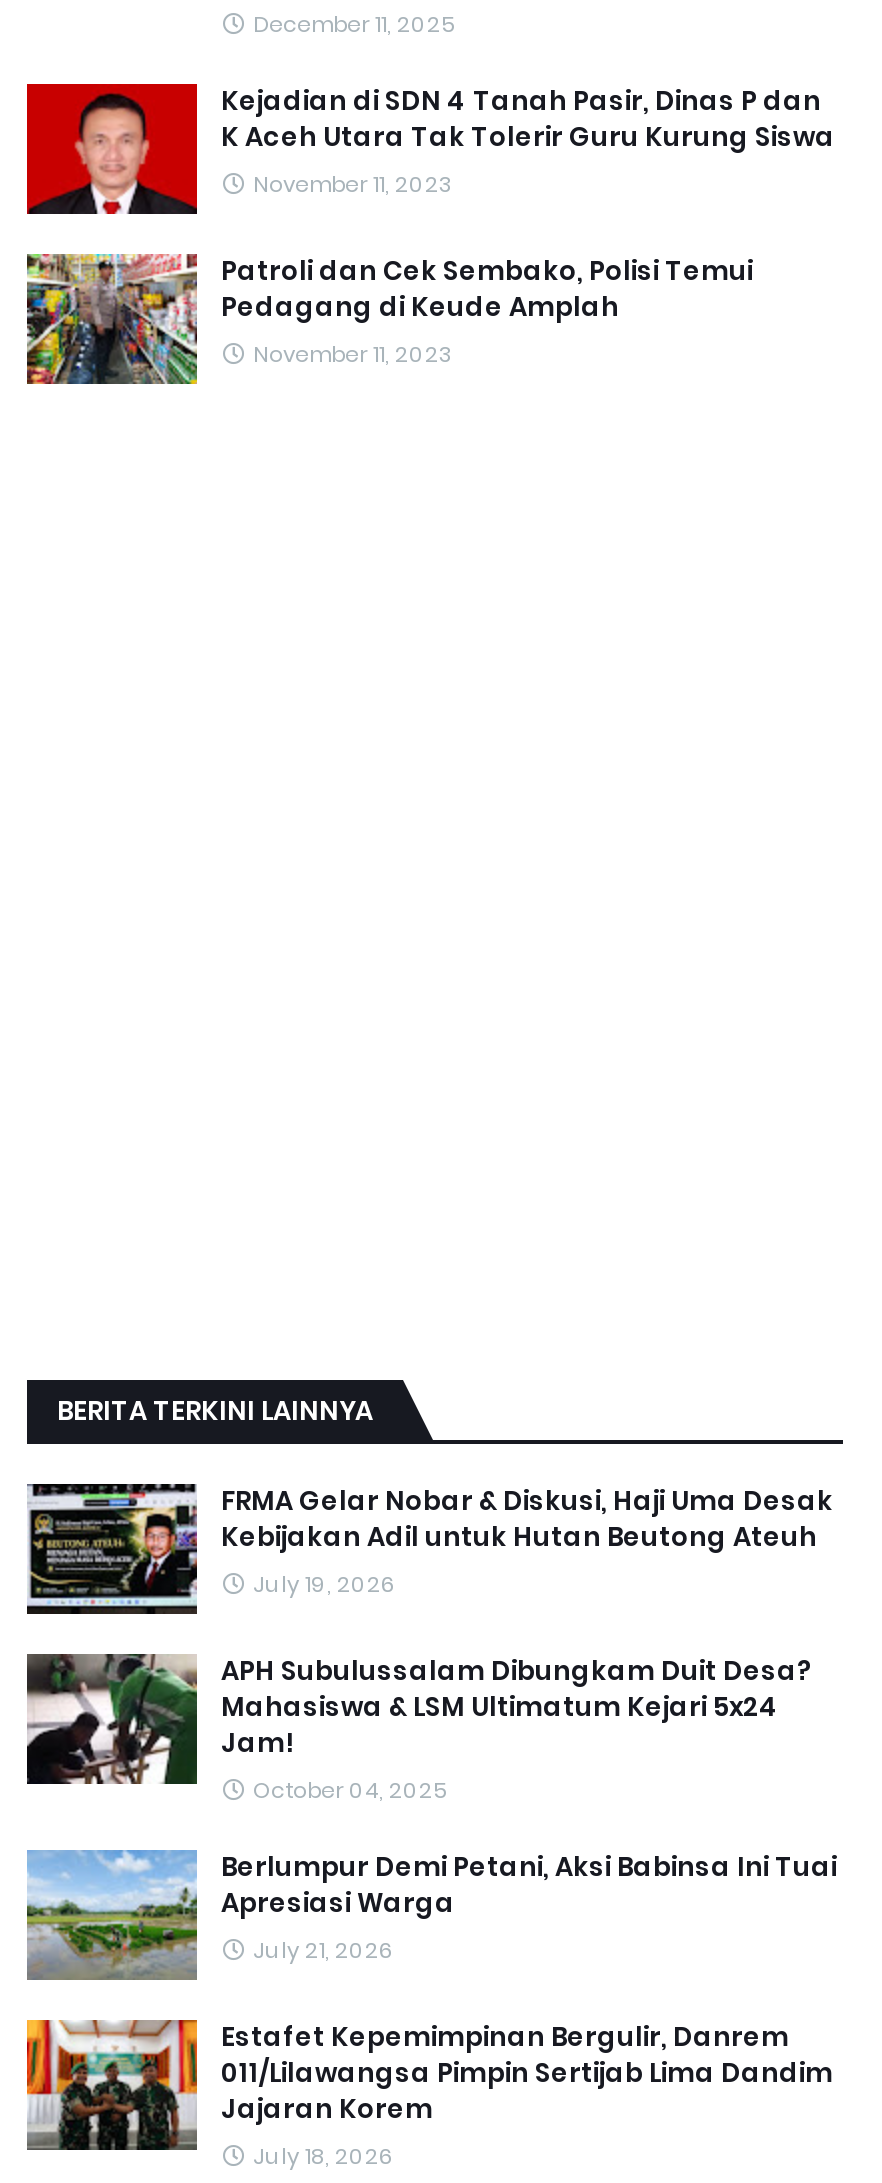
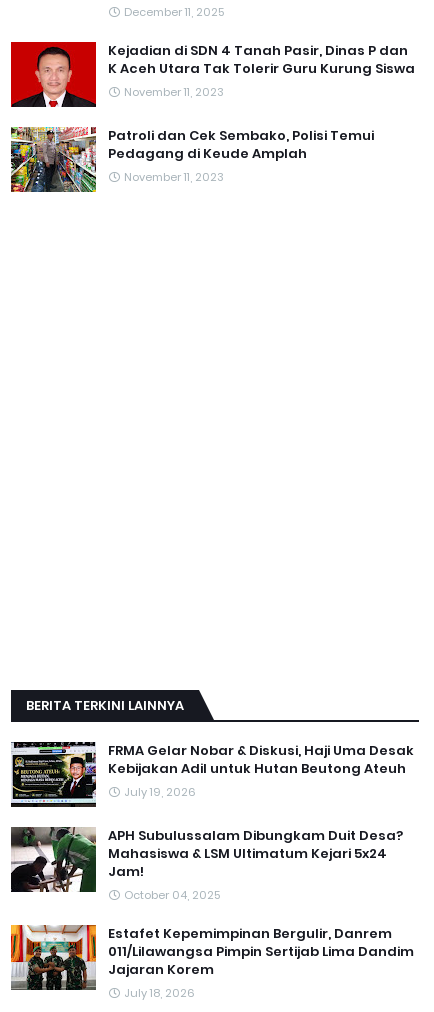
[27,1848,837,1982] [image] | Berlumpur Demi Petani, Aksi Babinsa Ini Tuai | Apresiasi Warga | July 21, 2026 -> none

